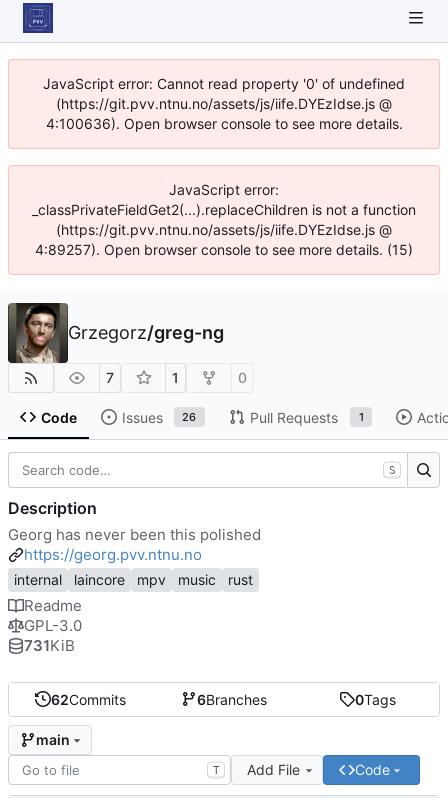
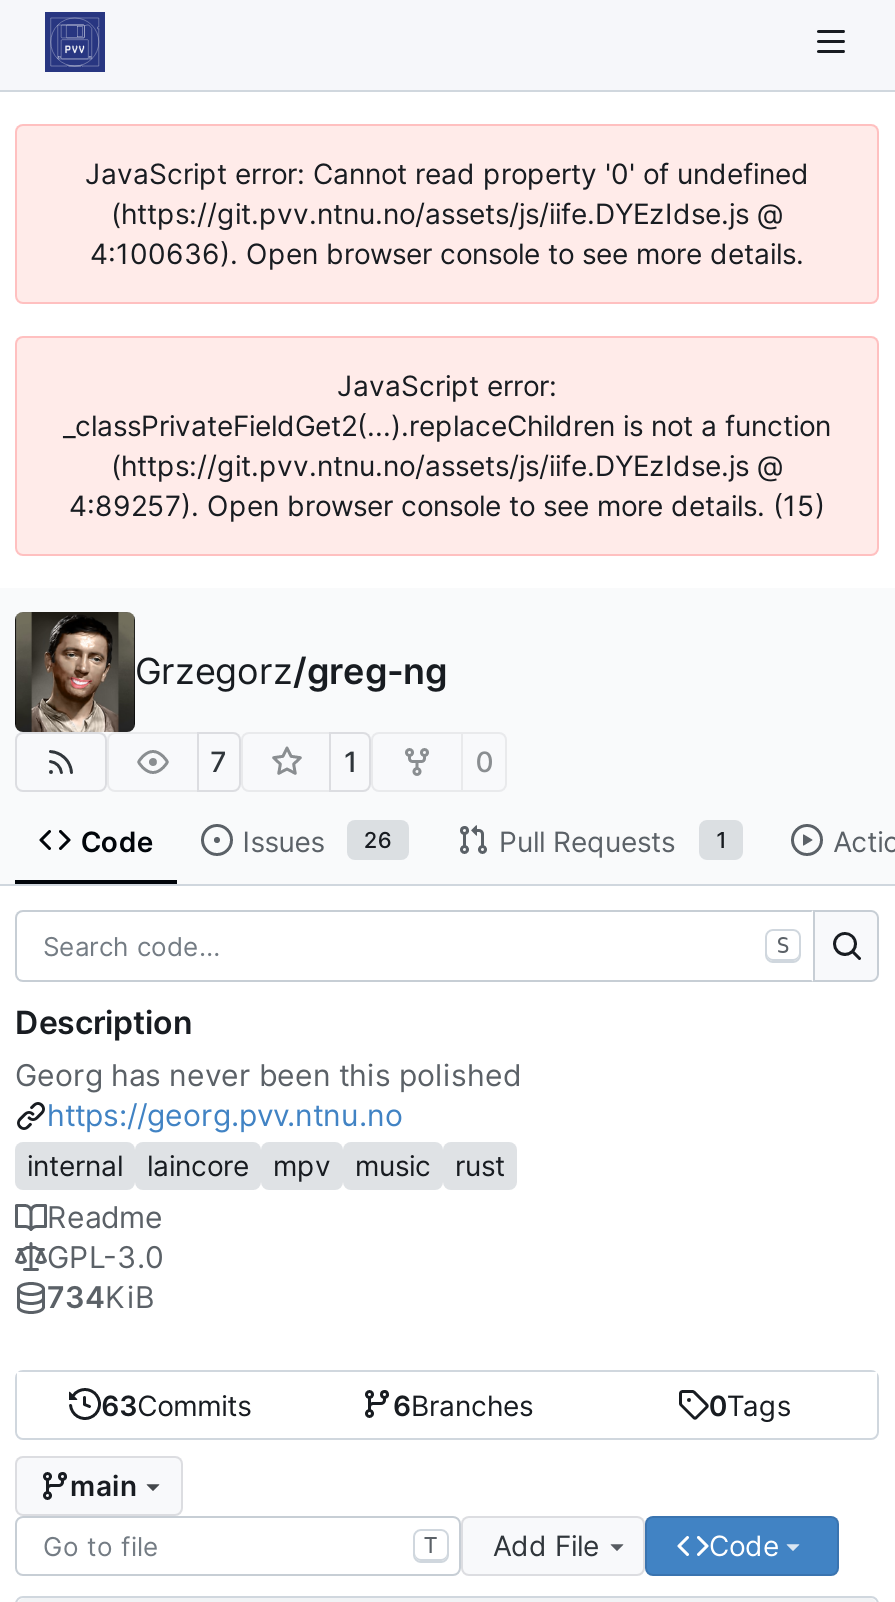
[24,636,75,655] 731KiB -> [47,1277,155,1315] 734KiB
[51,691,126,708] 62Commits -> [101,1387,251,1421] 63Commits

